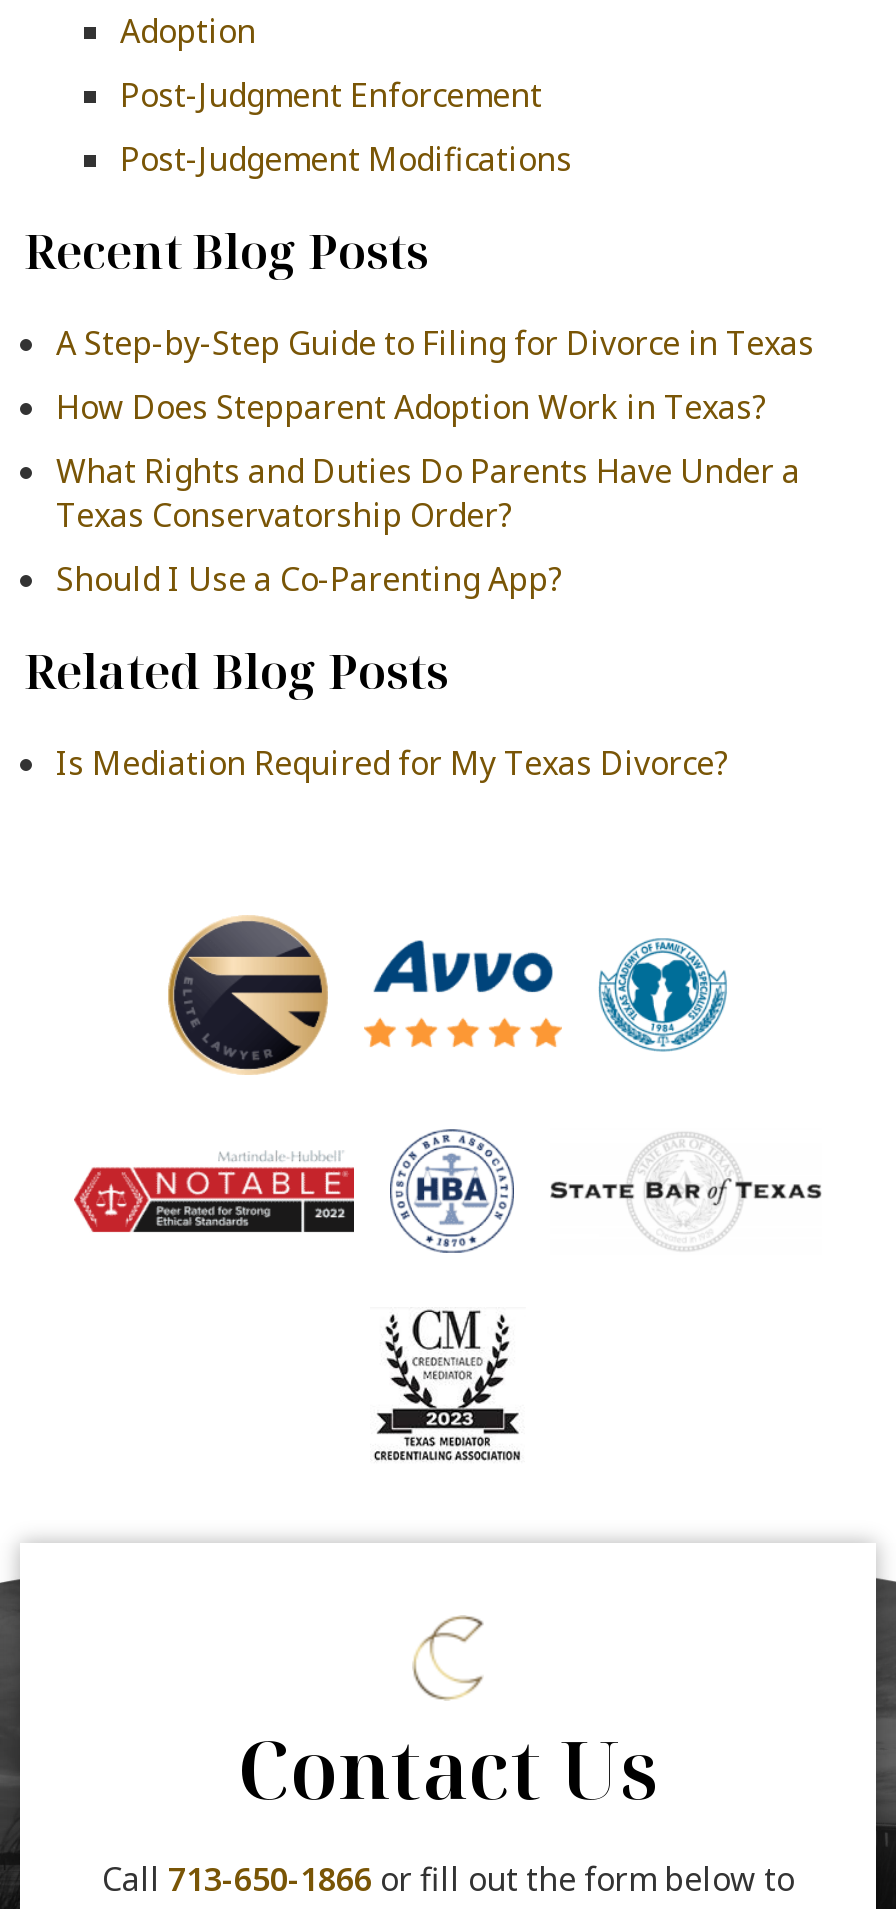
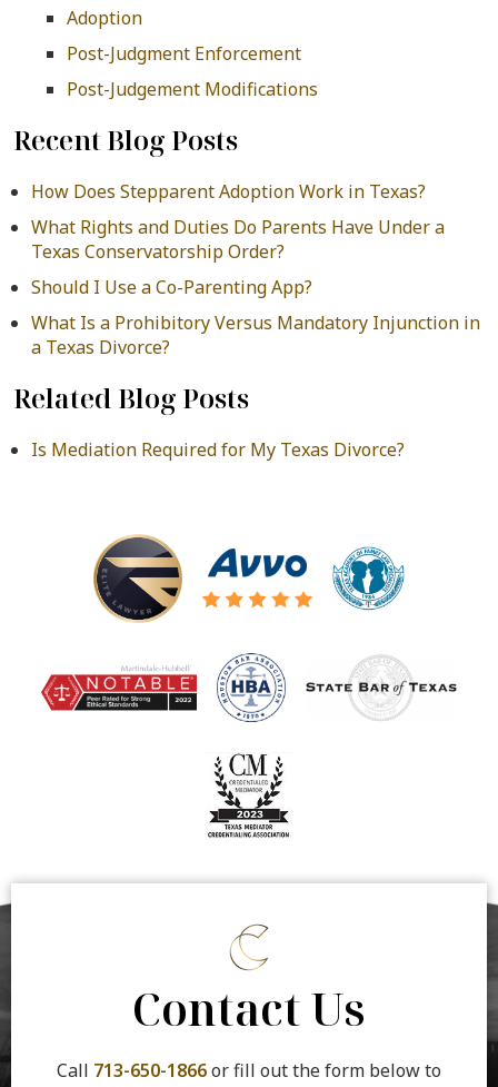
[56,320,814,364] A Step-by-Step Guide to Filing for Divorce in Texas -> none
moved [56,384,800,600] -> [31,179,445,299]: How Does Stepparent Adoption Work in Texas? | What Rights and Duties Do Parents Have Under a | Texas Conservatorship Order? | Should I Use a Co-Parenting App?
none -> [31,310,480,359] What Is a Prohibitory Versus Mandatory Injunction in | a Texas Divorce?

